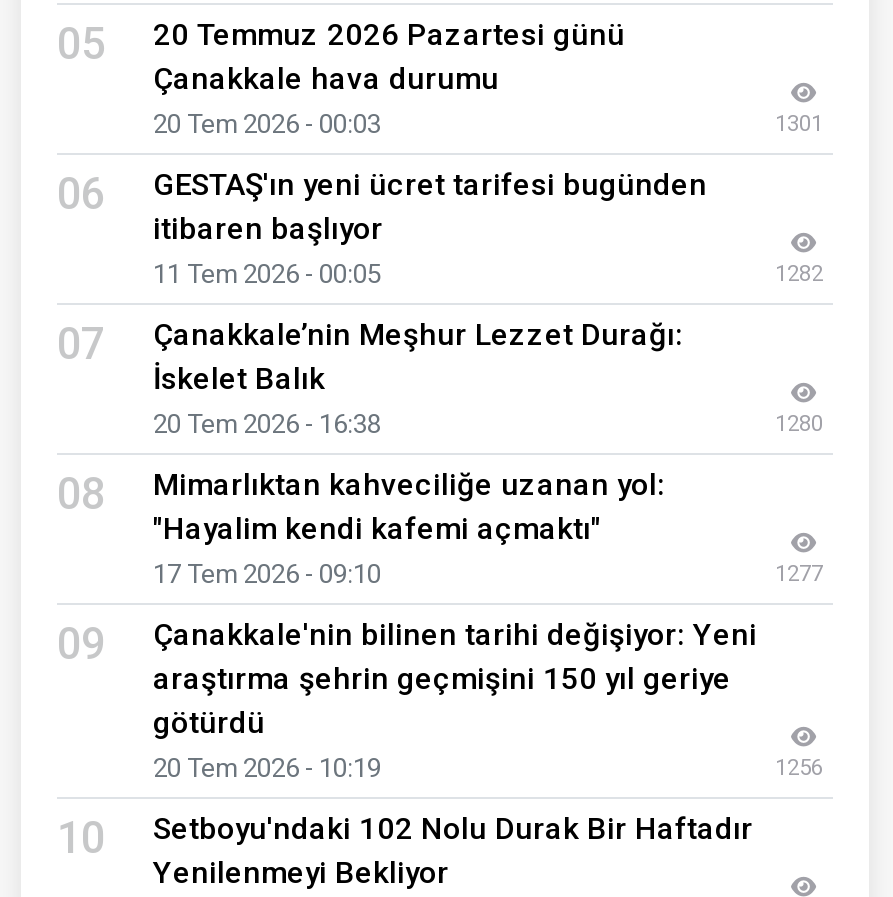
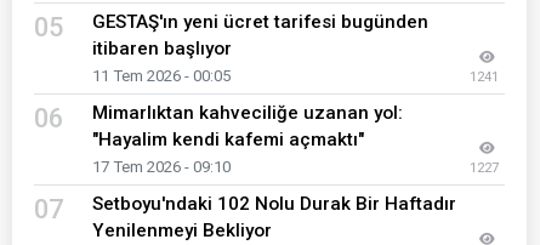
[57,17,823,219] 20 Temmuz 2026 Pazartesi günü | Çanakkale hava durumu | 20 Tem 2026 - 00:03 | 1301 | 06 -> none
[57,261,823,519] 1282 | 07 | Çanakkale’nin Meşhur Lezzet Durağı: | İskelet Balık | 20 Tem 2026 - 16:38 | 1280 | 08 -> [34,68,499,134] 1241 | 06
[57,561,823,863] 1277 | 09 | Çanakkale'nin bilinen tarihi değişiyor: Yeni | araştırma şehrin geçmişini 150 yıl geriye | götürdü | 20 Tem 2026 - 10:19 | 1256 | 10 -> [34,159,499,225] 1227 | 07

